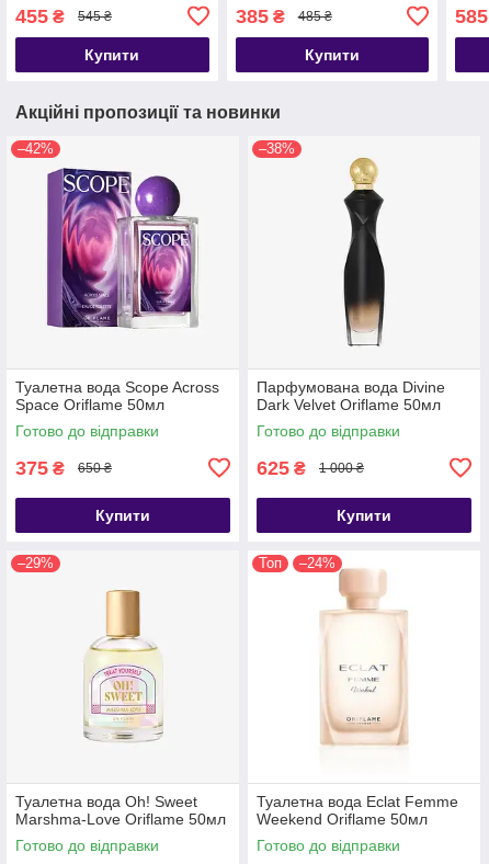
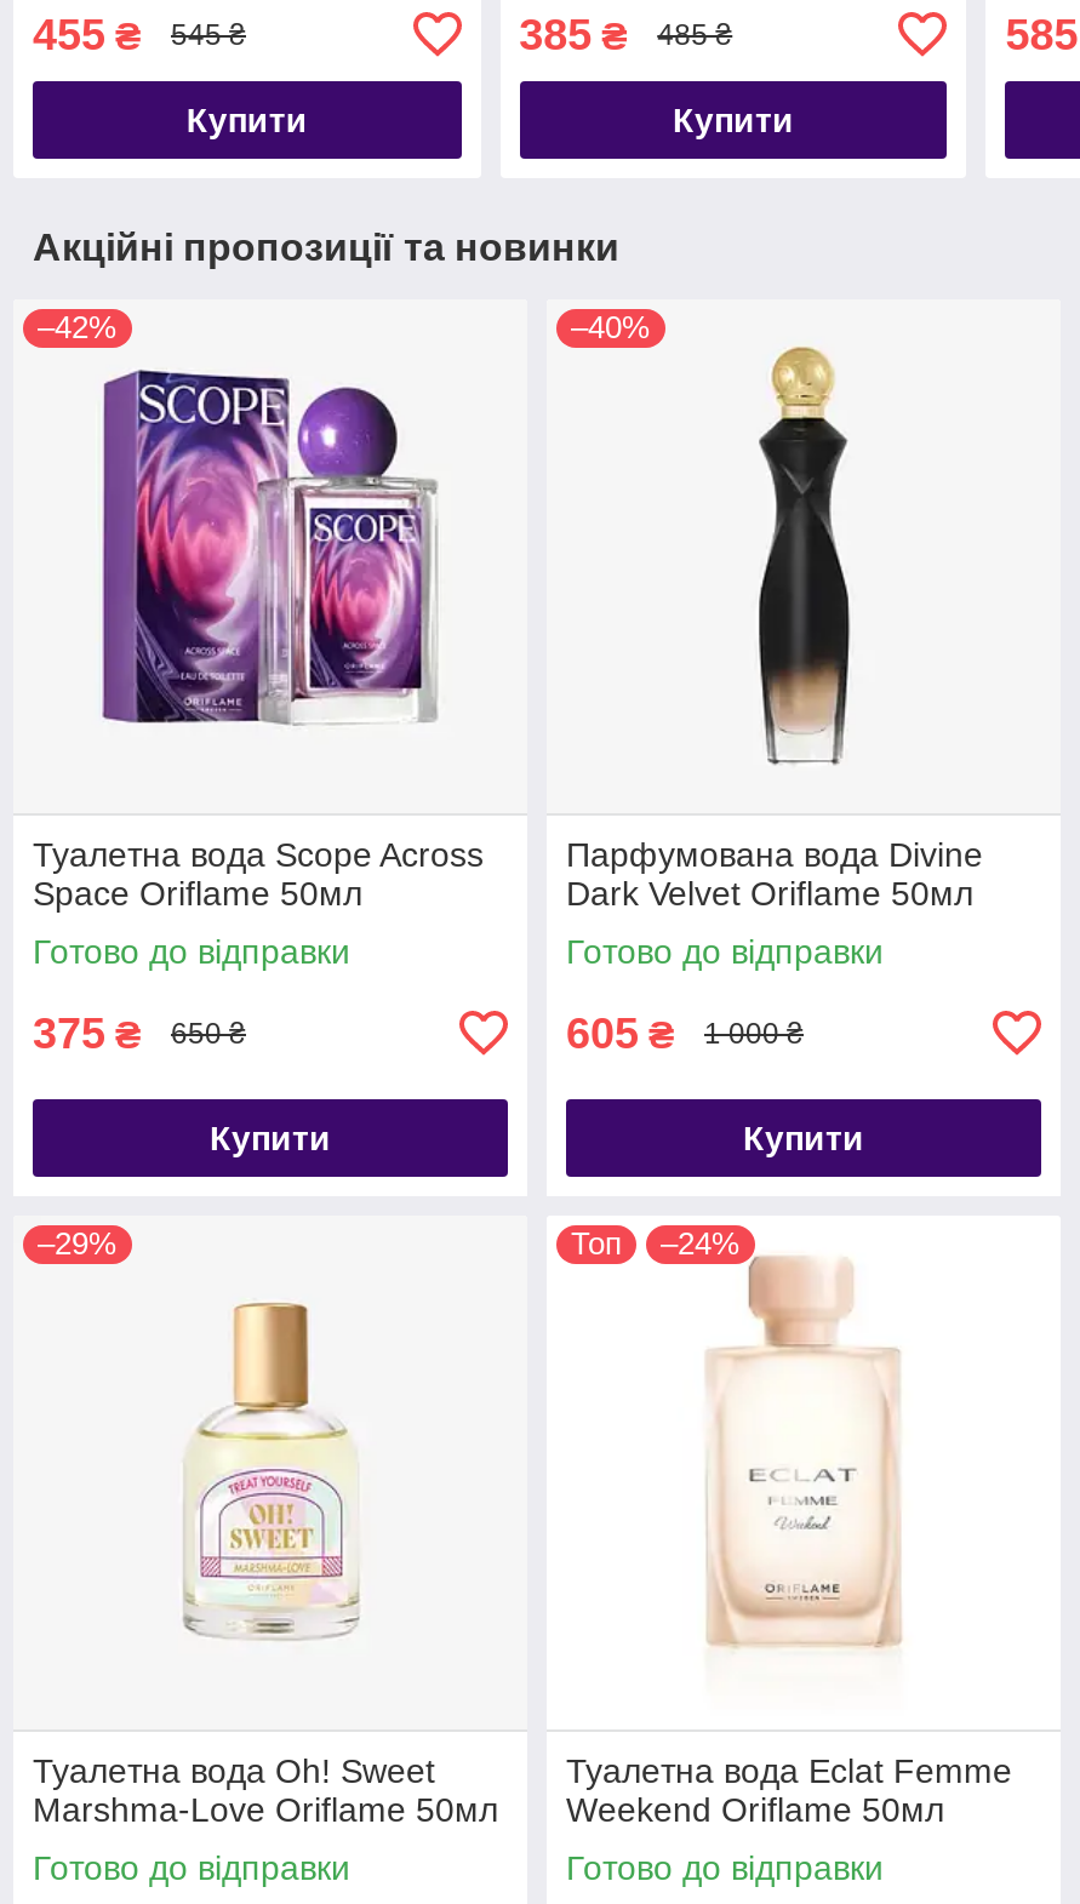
[259,140,295,157] –38% -> [571,309,651,345] –40%
[257,457,306,479] 625 ₴ -> [566,1009,675,1058] 605 ₴

